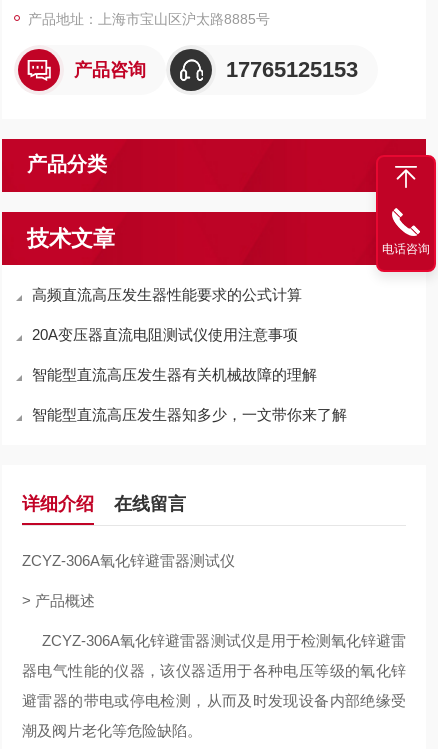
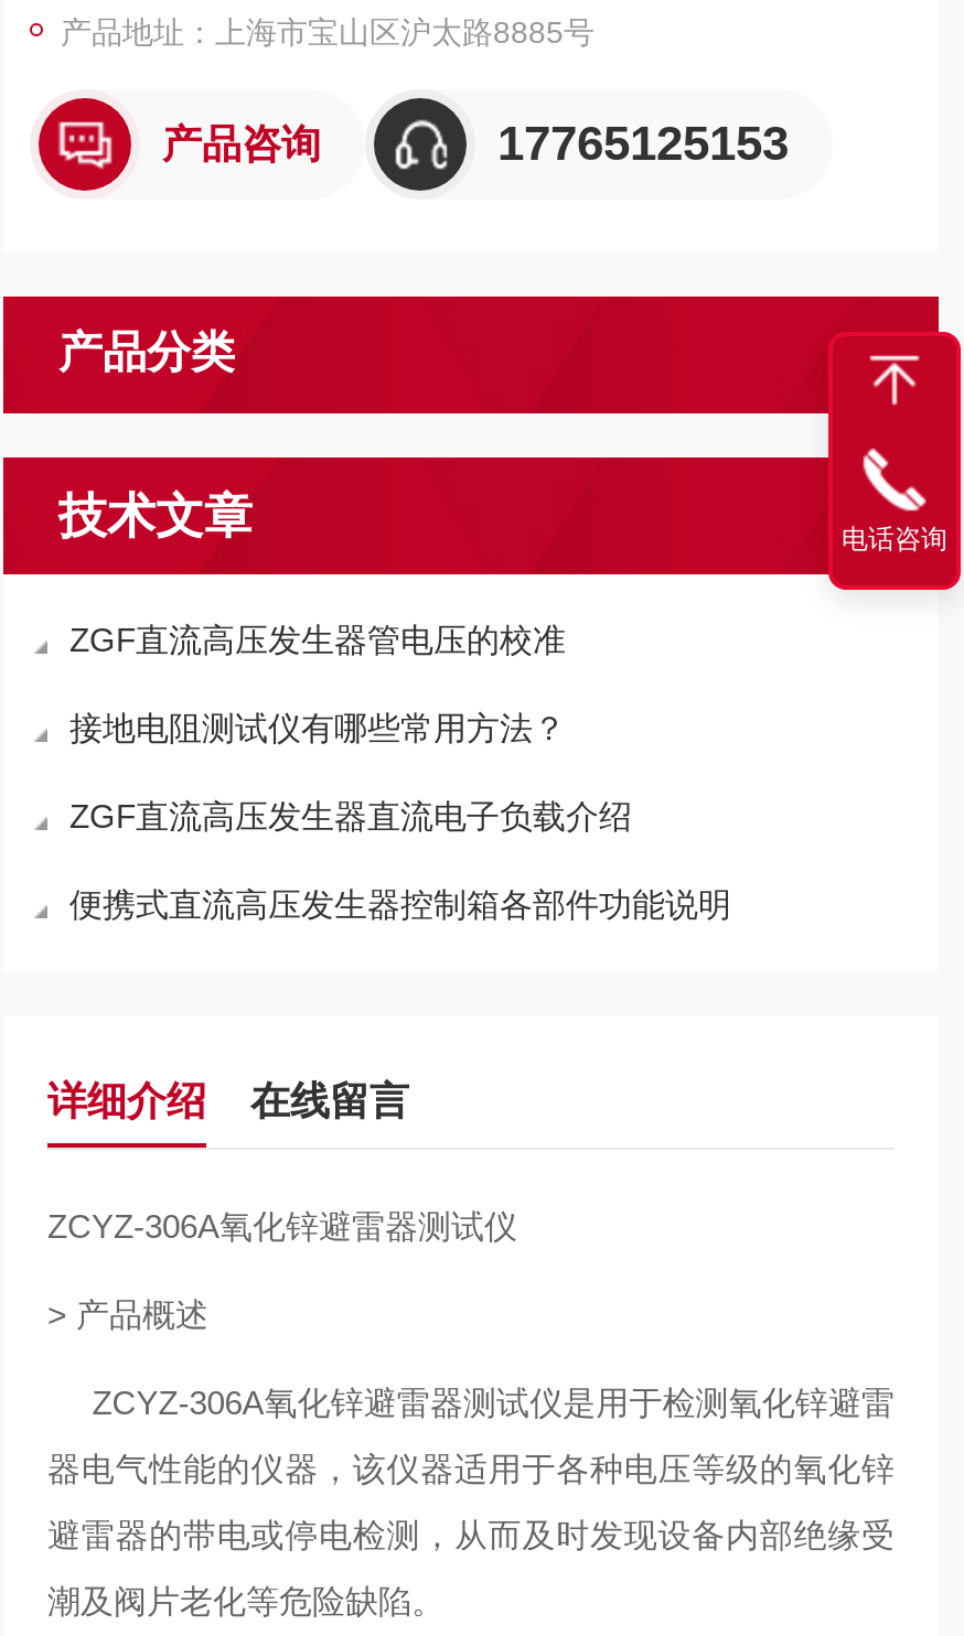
[32,286,302,303] 高频直流高压发生器性能要求的公式计算 -> [69,621,566,658] ZGF直流高压发生器管电压的校准
[32,326,298,343] 20A变压器直流电阻测试仪使用注意事项 -> [69,709,566,746] 接地电阻测试仪有哪些常用方法？
[32,366,317,383] 智能型直流高压发生器有关机械故障的理解 -> [69,797,632,835] ZGF直流高压发生器直流电子负载介绍
[32,406,347,423] 智能型直流高压发生器知多少，一文带你来了解 -> [69,885,731,923] 便携式直流高压发生器控制箱各部件功能说明

